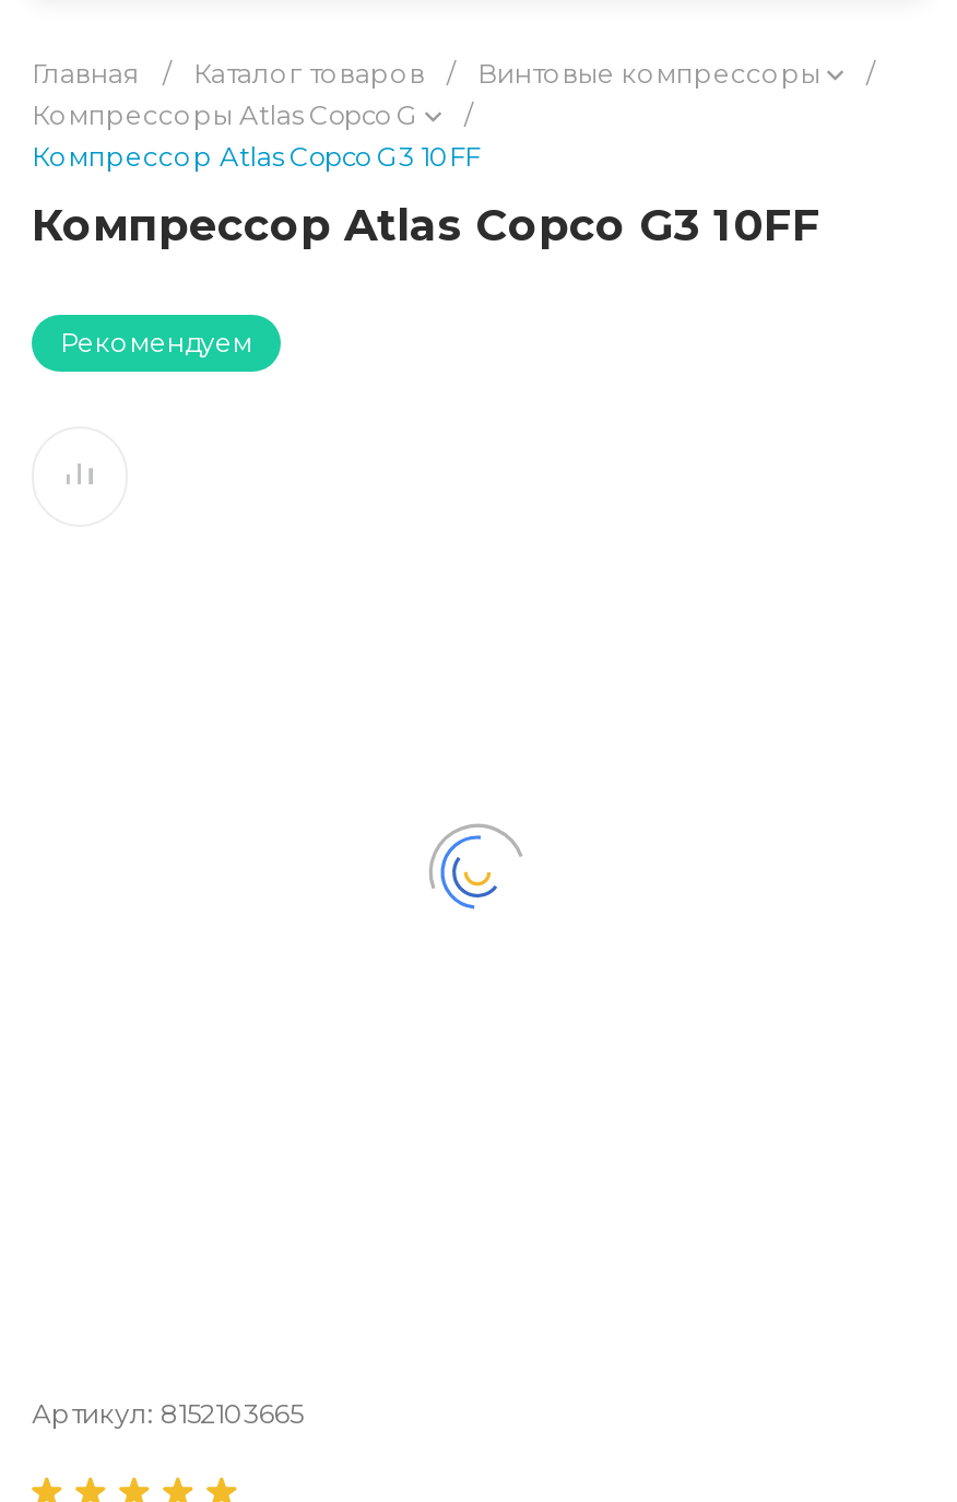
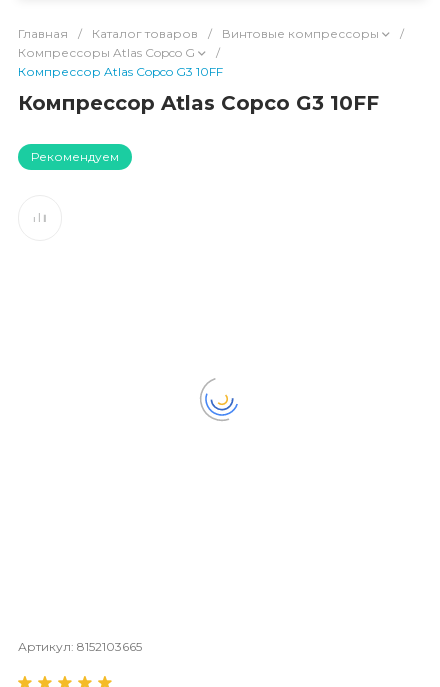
[436,822,523,920] [image] -> [202,377,241,422] [image]

